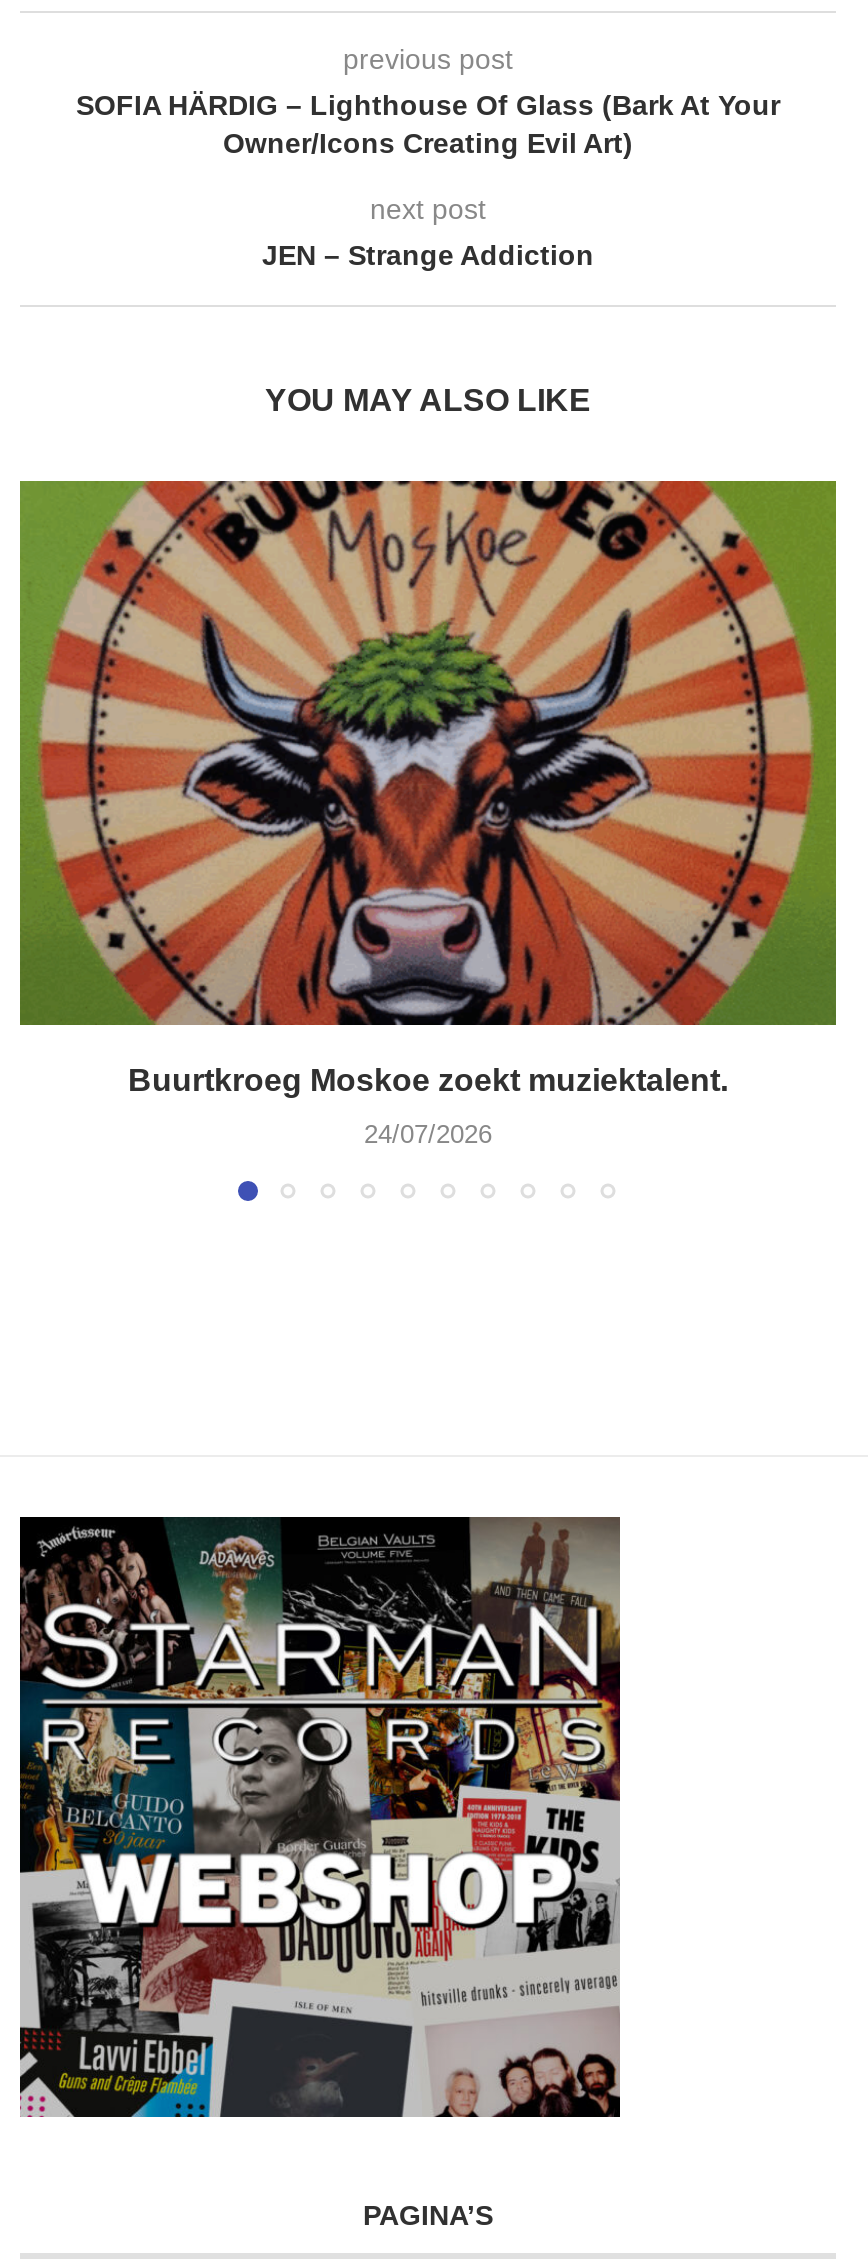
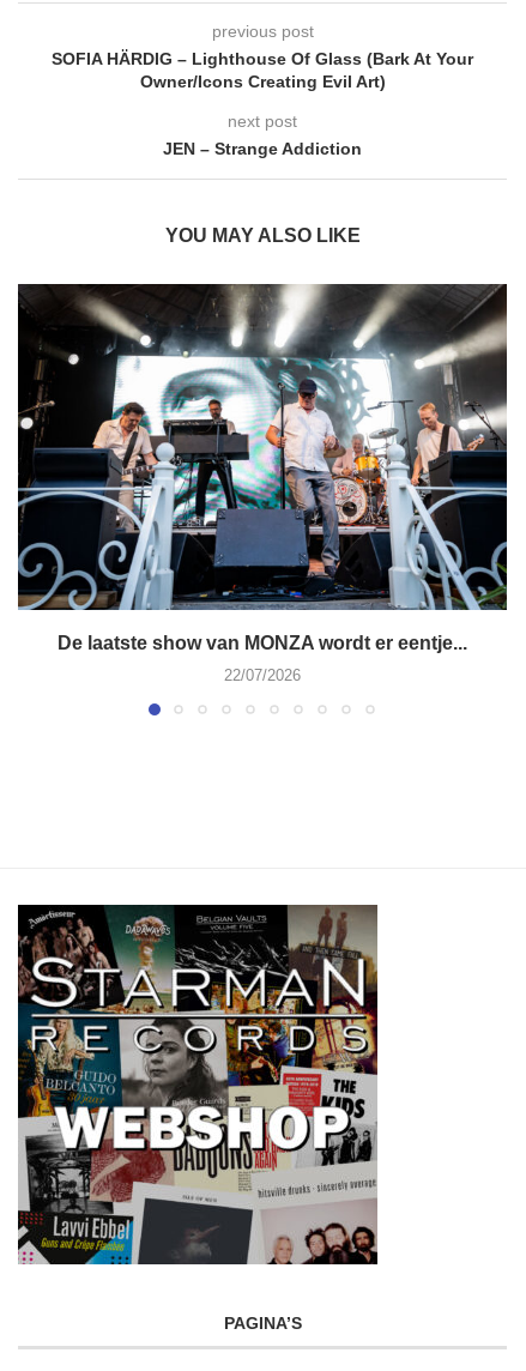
[18,479,838,1096] [image] | Buurtkroeg Moskoe zoekt muziektalent. -> [17,283,508,654] [image] | De laatste show van MONZA wordt er eentje...
[364,1118,492,1148] 24/07/2026 -> [224,667,301,685] 22/07/2026

